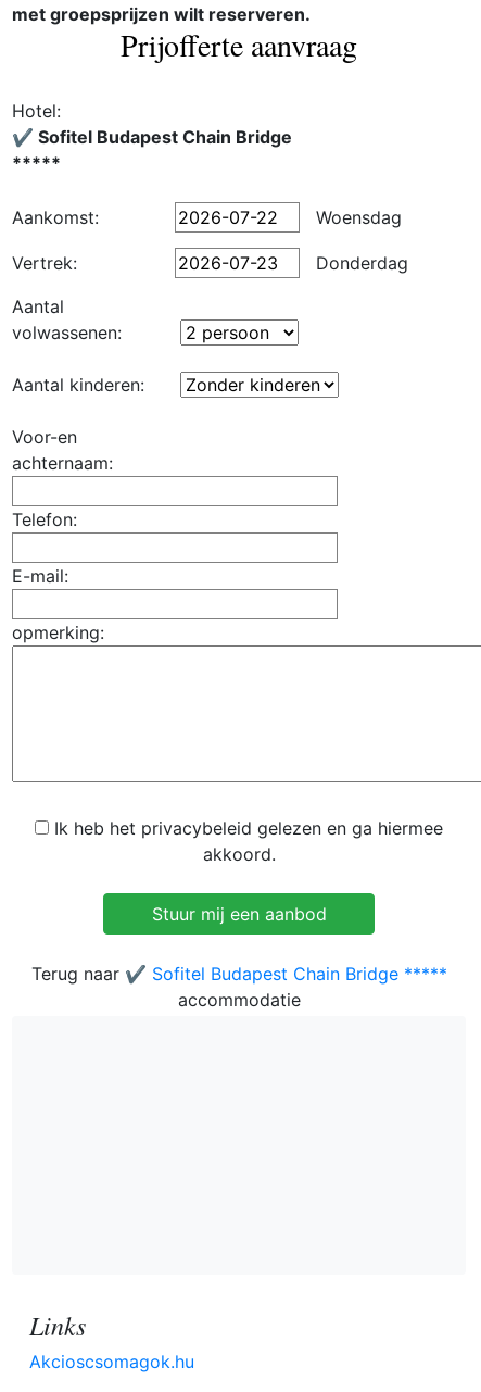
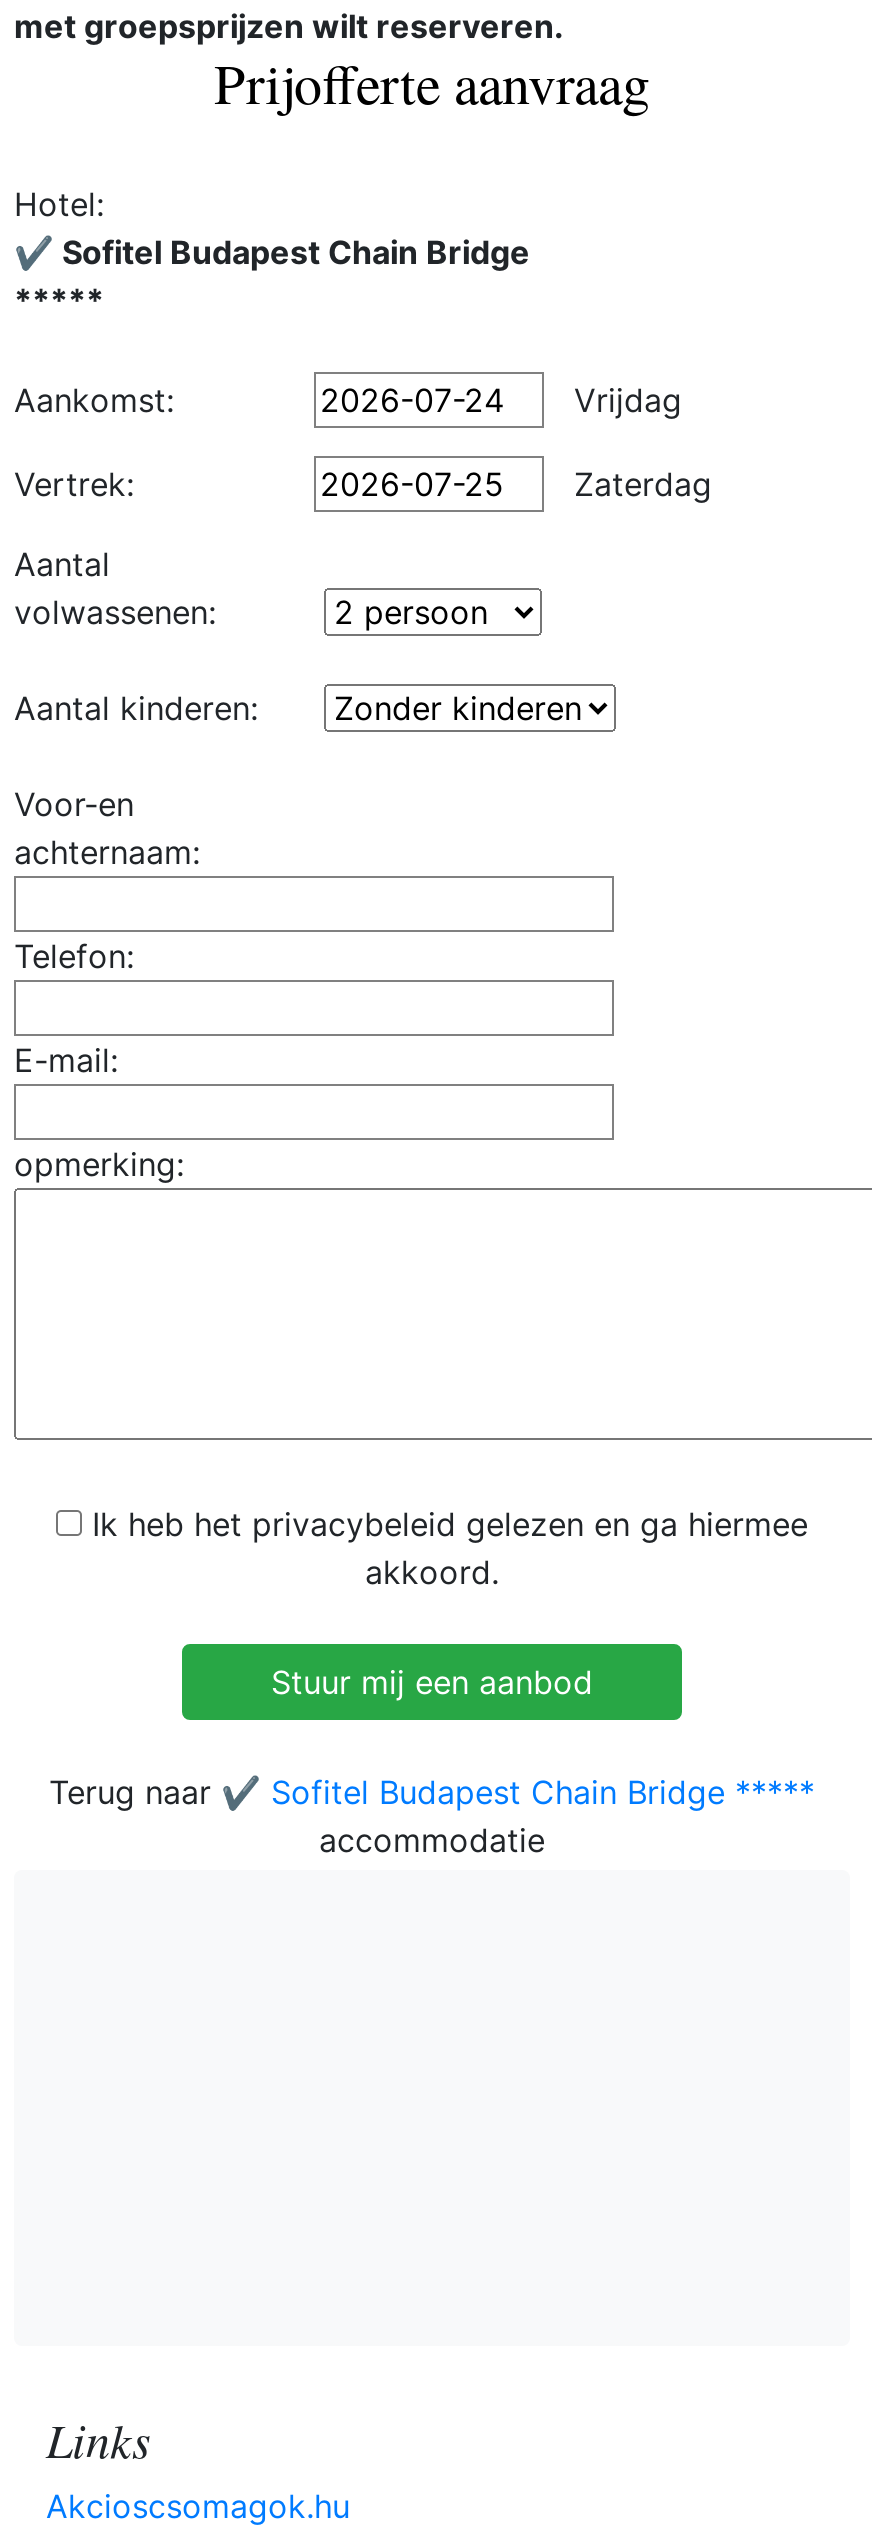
[311,206,402,228] Woensdag -> [564,380,682,420] Vrijdag
[311,252,408,274] Donderdag -> [564,464,712,504] Zaterdag

